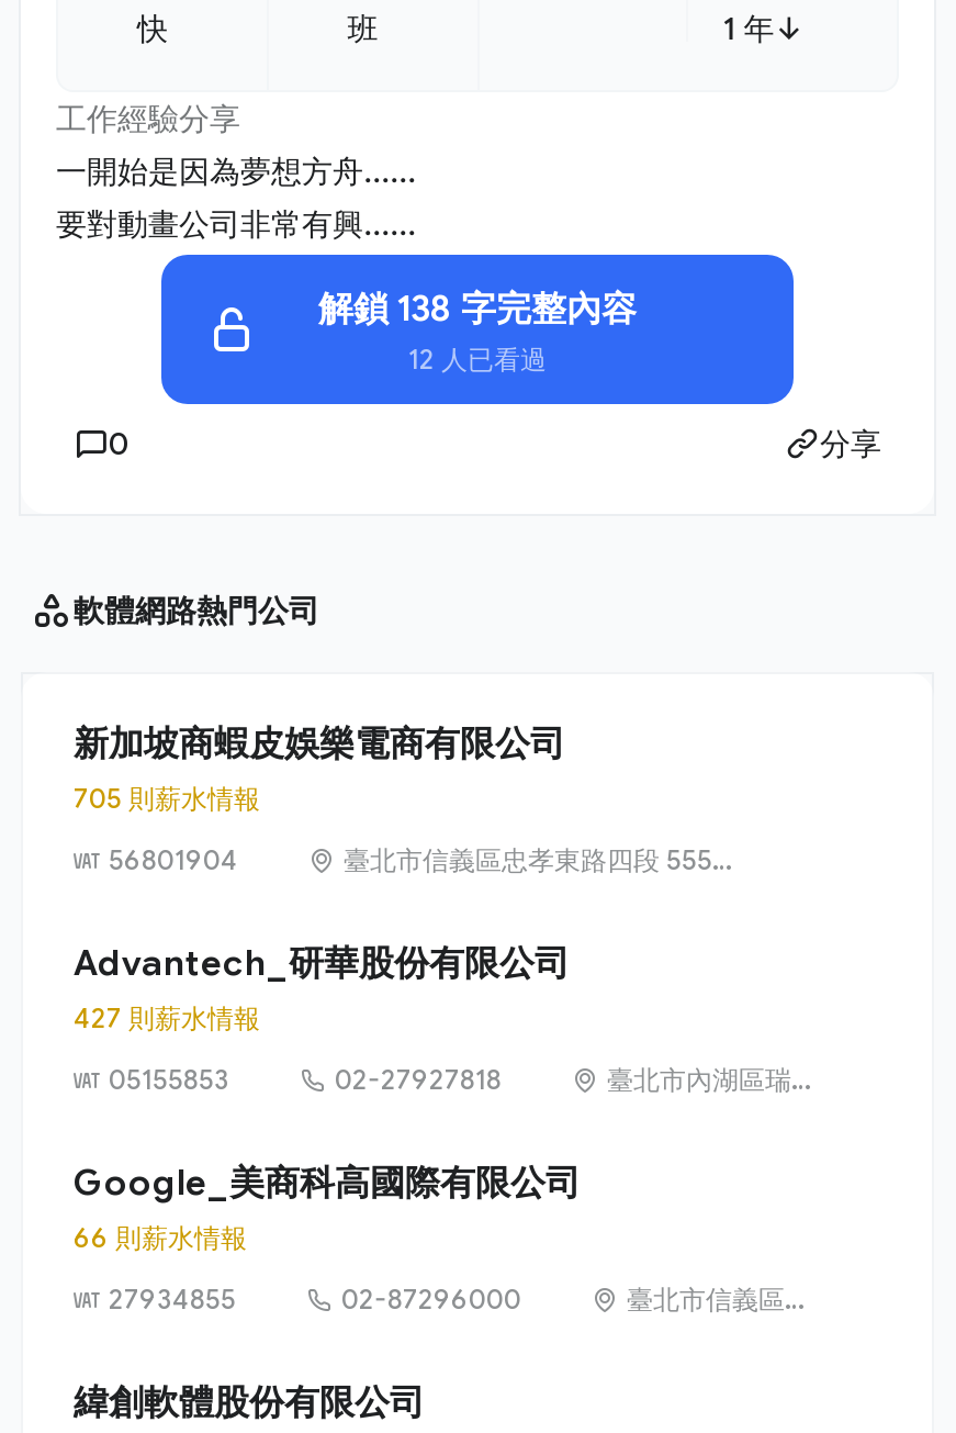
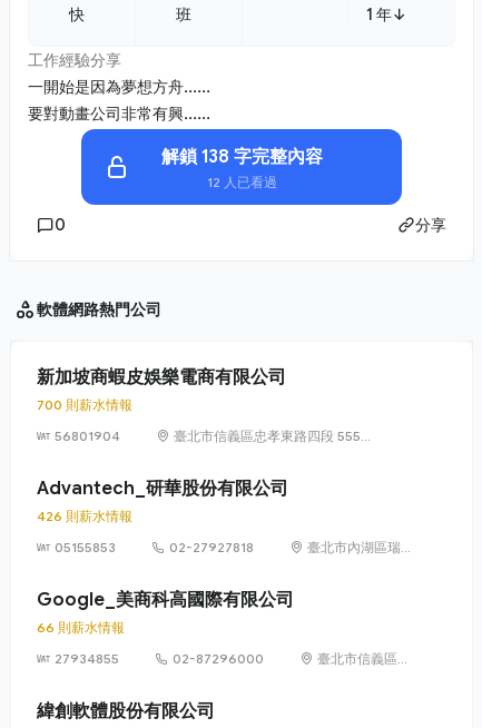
[74,782,260,815] 705 則薪水情報 -> [37,396,132,413] 700 則薪水情報
[74,1002,260,1035] 427 則薪水情報 -> [37,508,132,524] 426 則薪水情報

